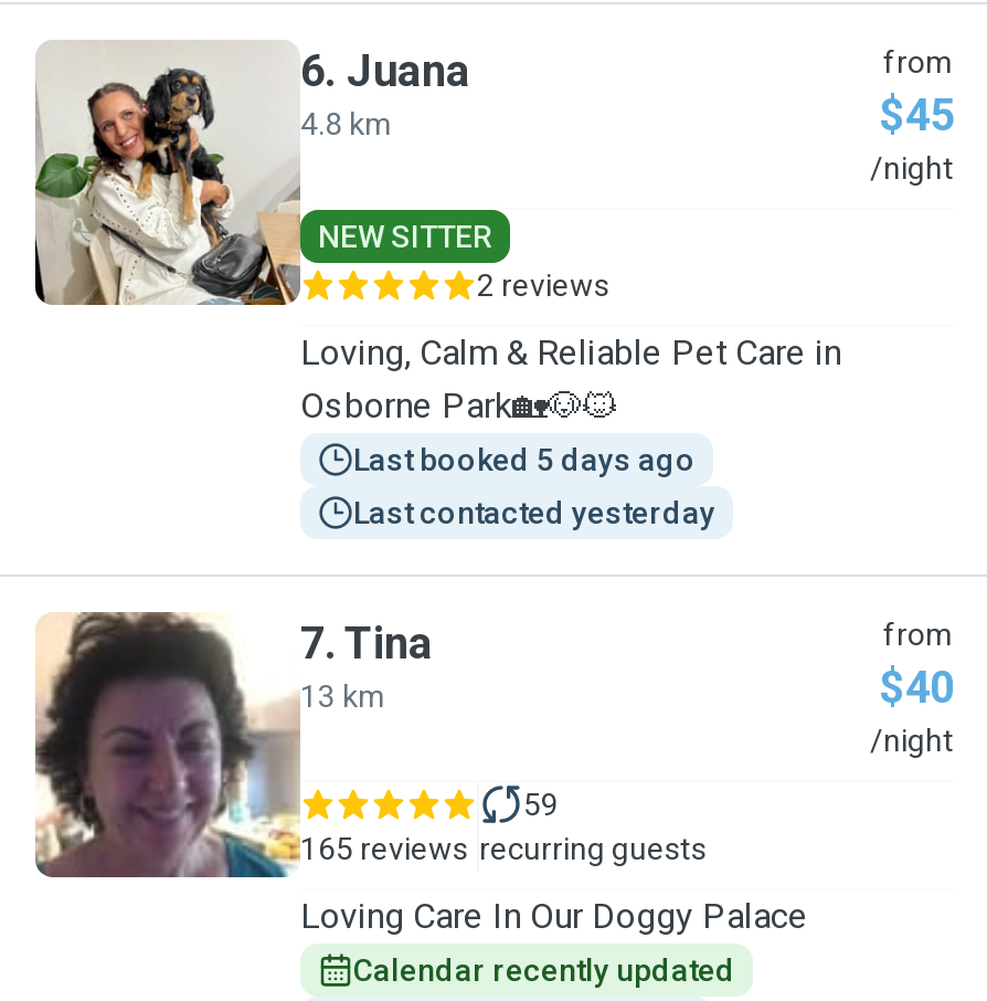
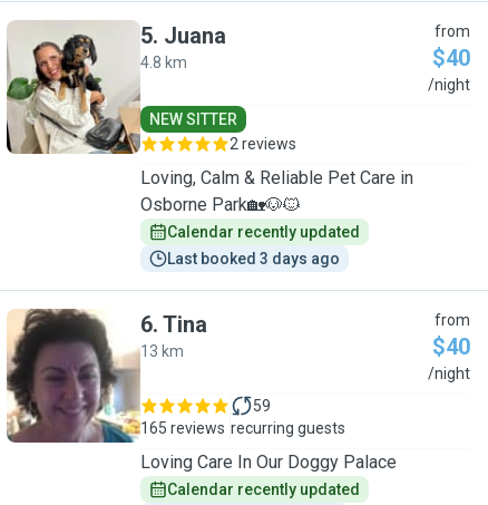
[300,44,470,97] 6. Juana -> [140,22,226,49] 5. Juana
[879,88,954,141] $45 -> [432,45,470,71] $40
[353,442,696,477] Last booked 5 days ago -> [167,223,360,241] Calendar recently updated
[353,495,715,530] Last contacted yesterday -> [167,250,340,268] Last booked 3 days ago
[300,617,433,670] 7. Tina -> [140,311,207,338] 6. Tina

